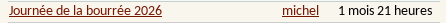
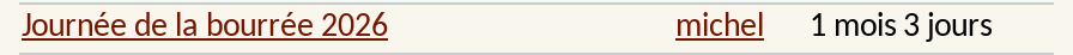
[282,4,432,19] michel 1 mois 21 heures -> [675,10,992,46] michel 1 mois 3 jours

